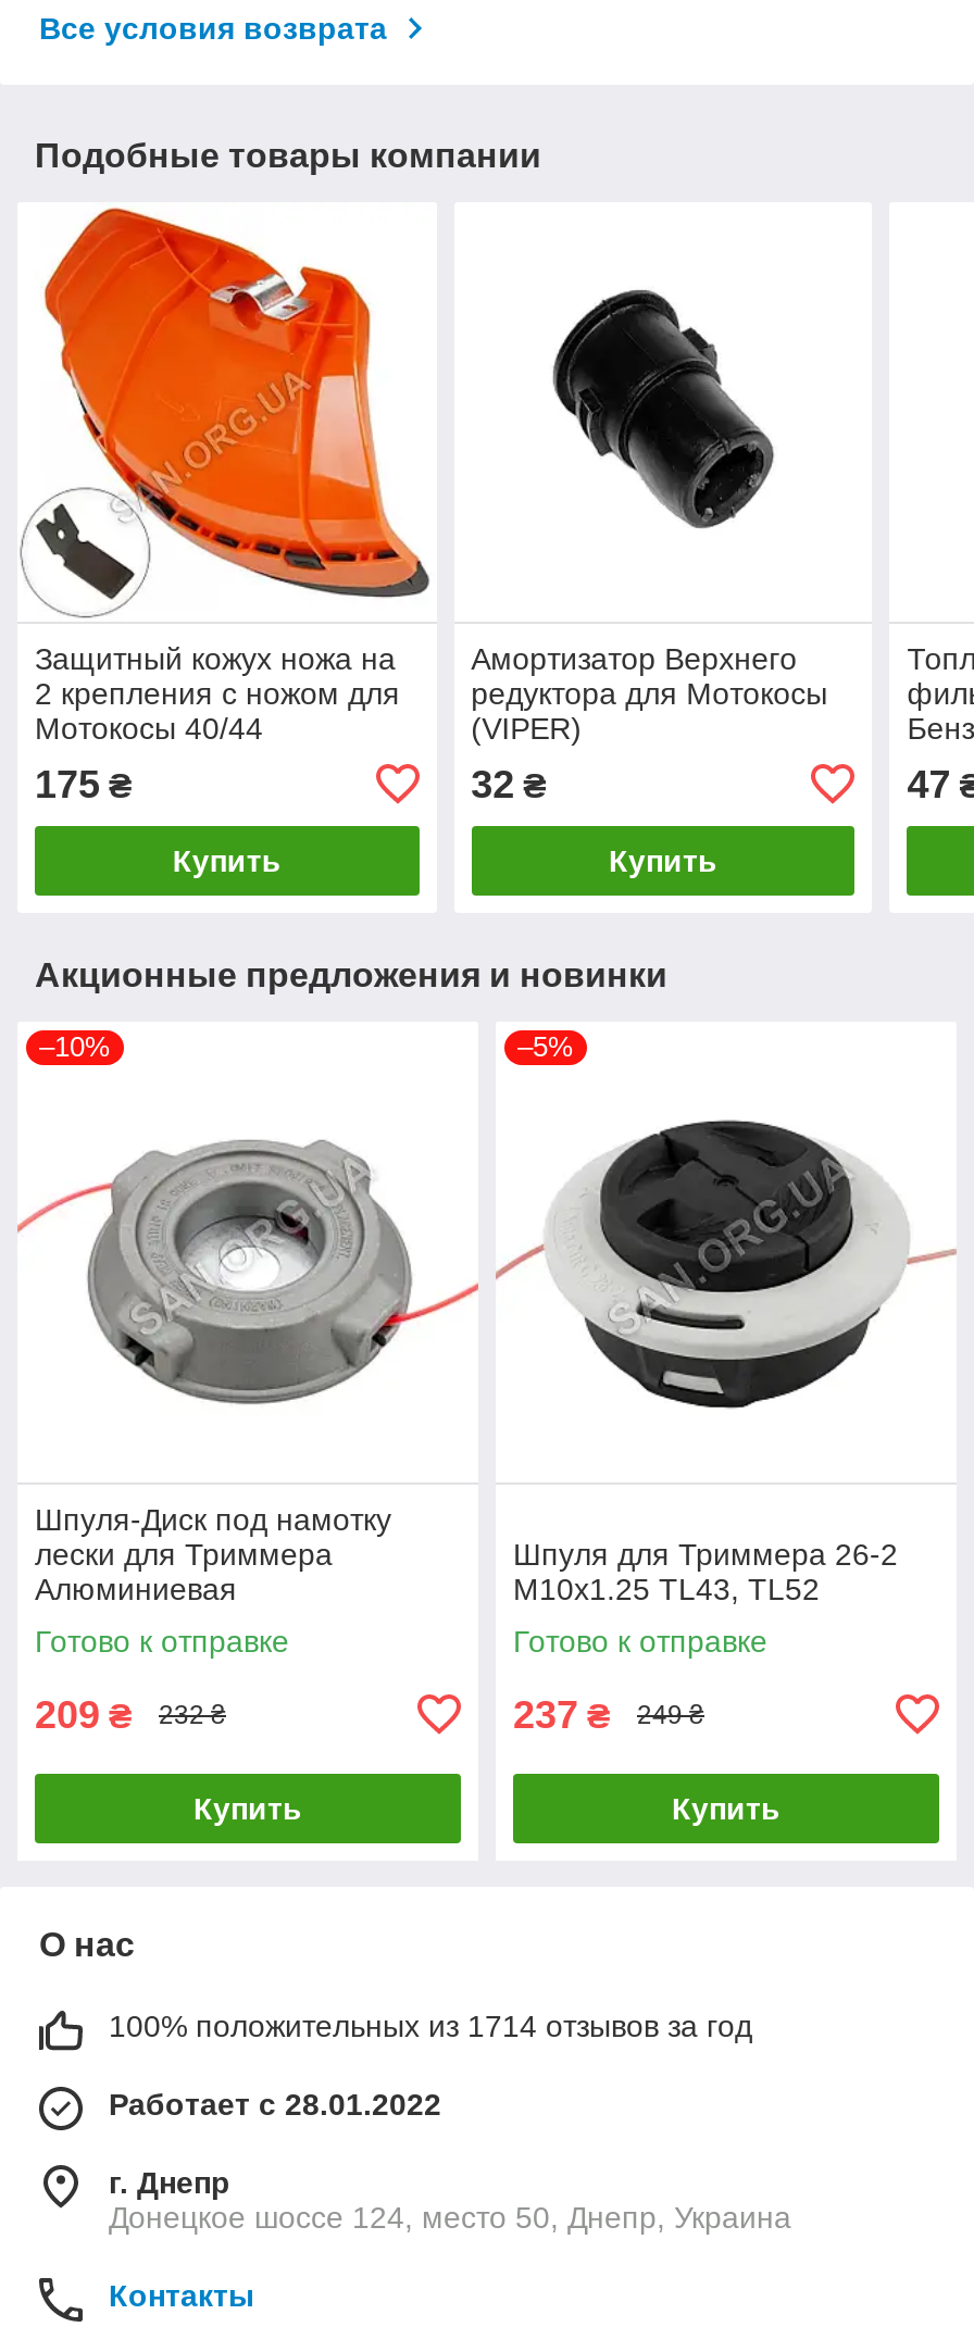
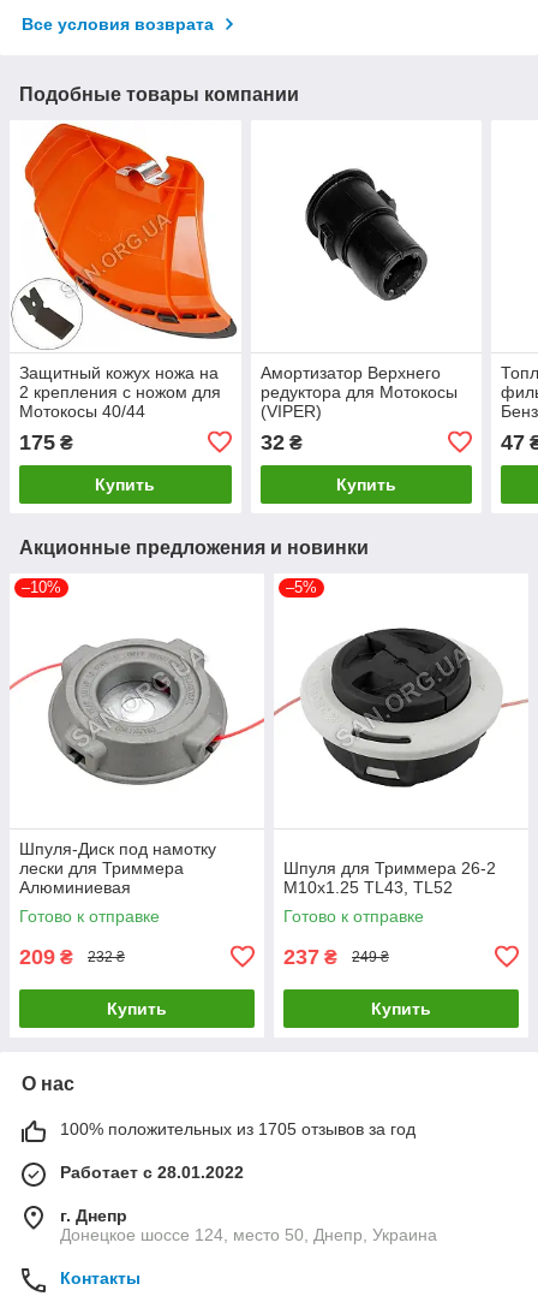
[109,2008,752,2043] 100% положительных из 1714 отзывов за год -> [60,1119,416,1138] 100% положительных из 1705 отзывов за год

